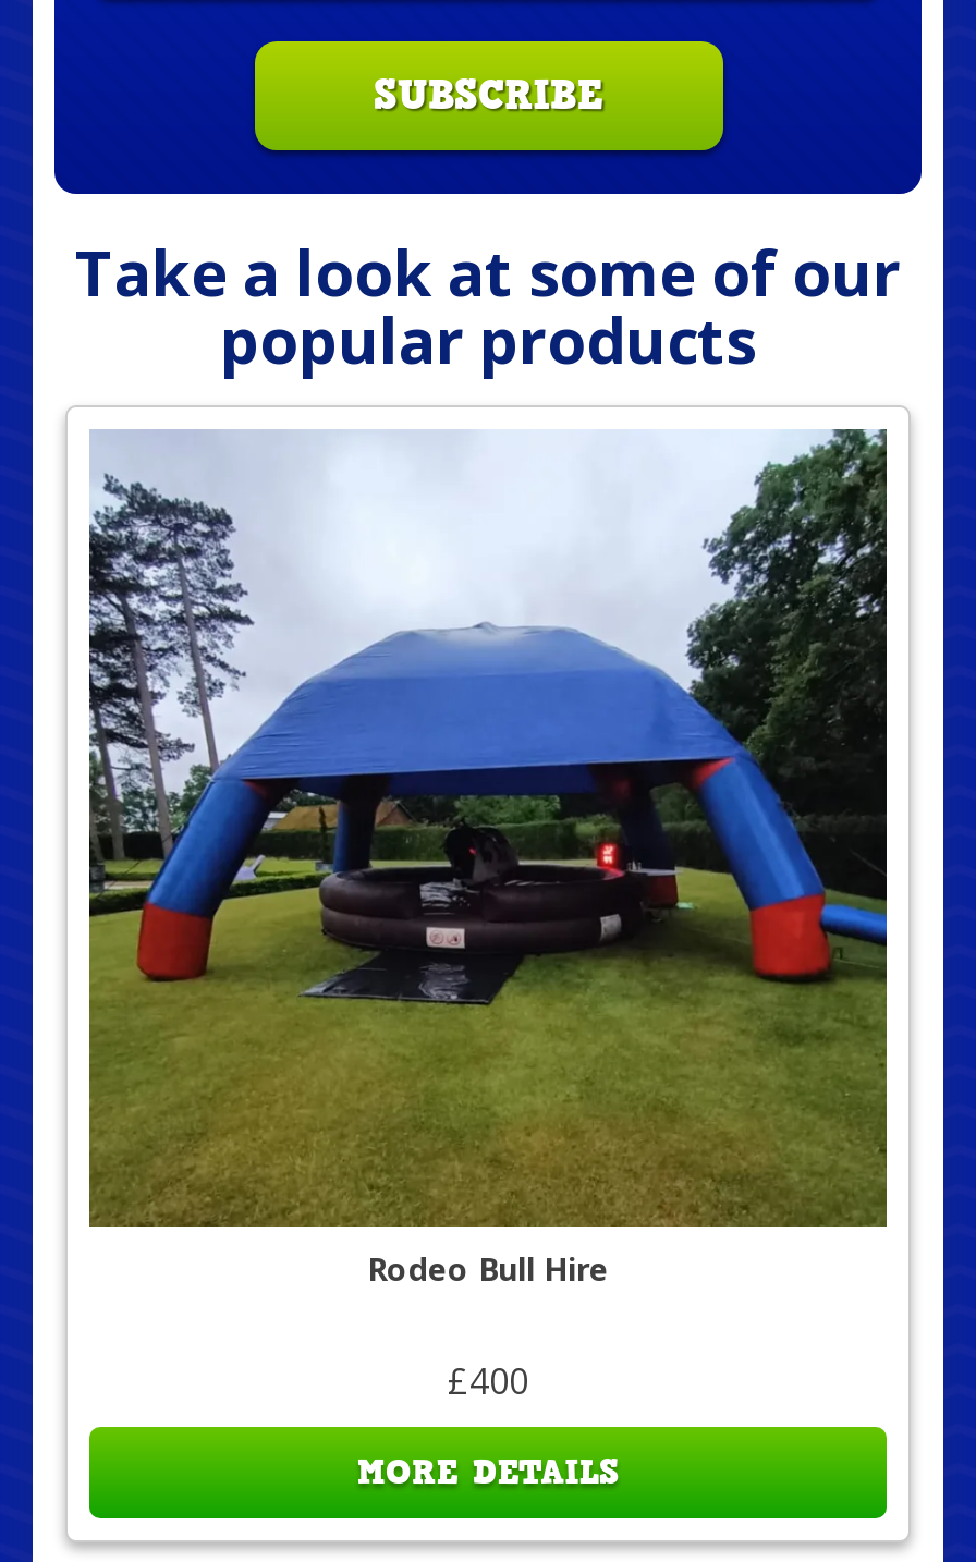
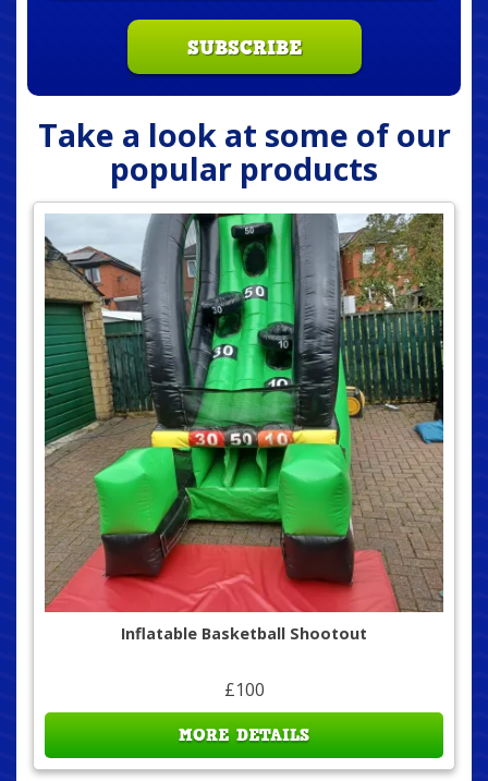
[87,427,889,1288] [image] | Rodeo Bull Hire -> [44,212,444,644] [image] | Inflatable Basketball Shootout
[448,1356,528,1404] £400 -> [224,678,264,702] £100

